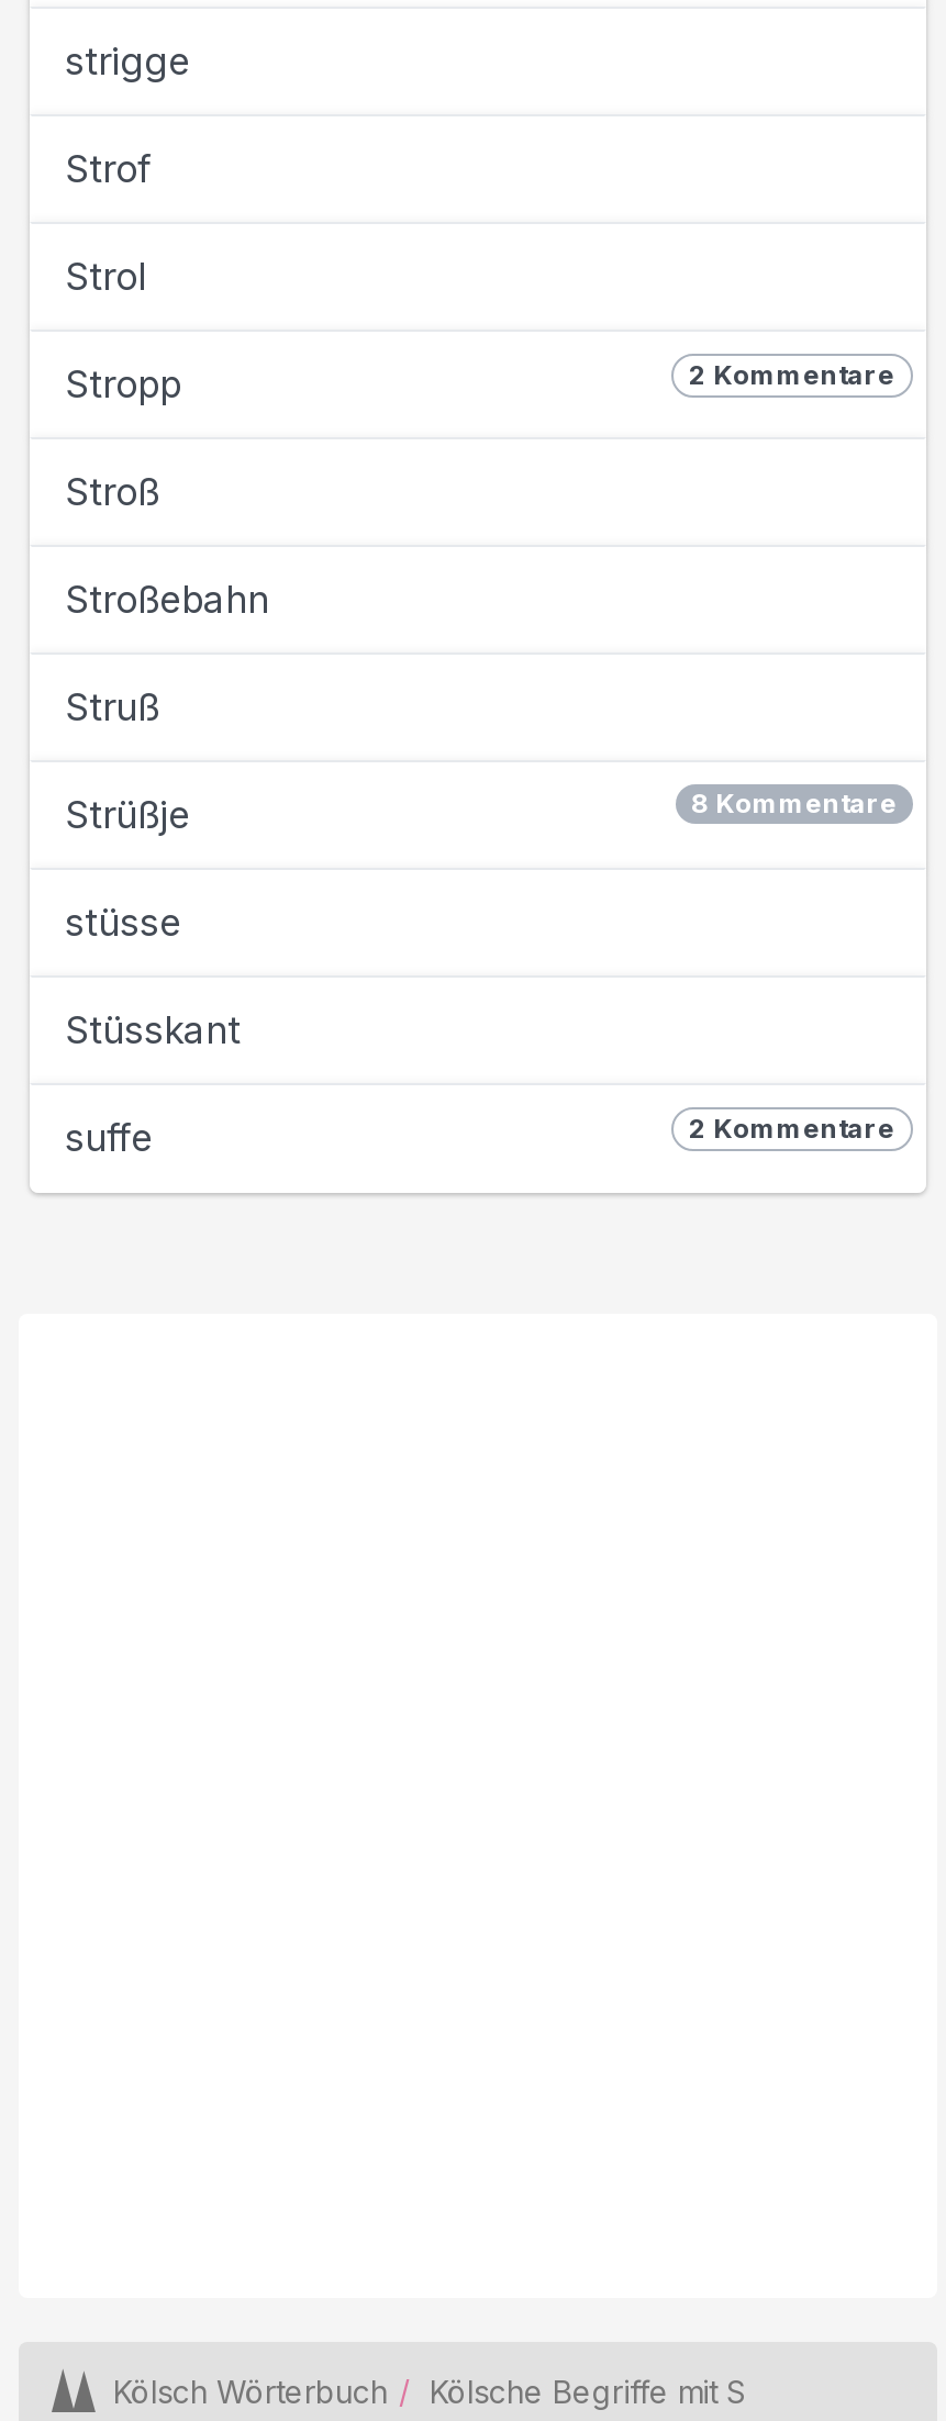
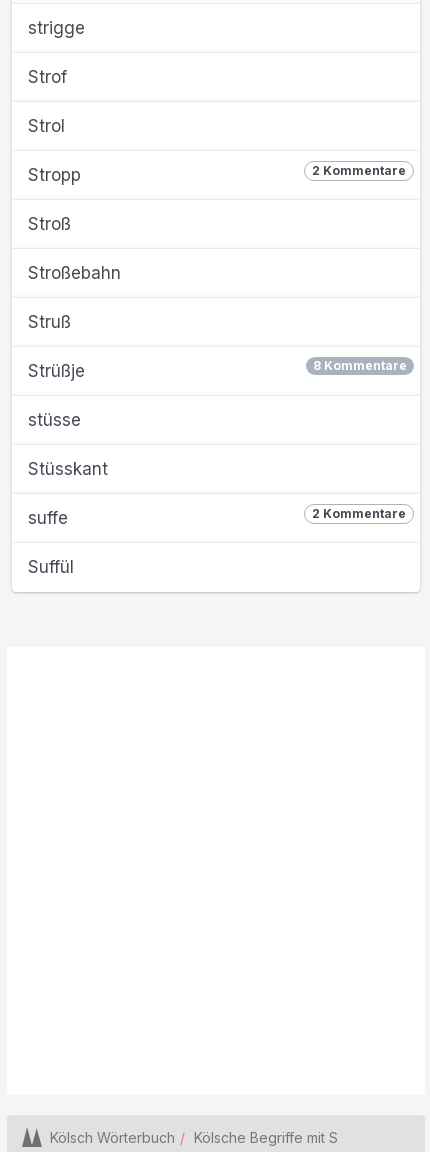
none -> [28,557,74,577] Suffül

